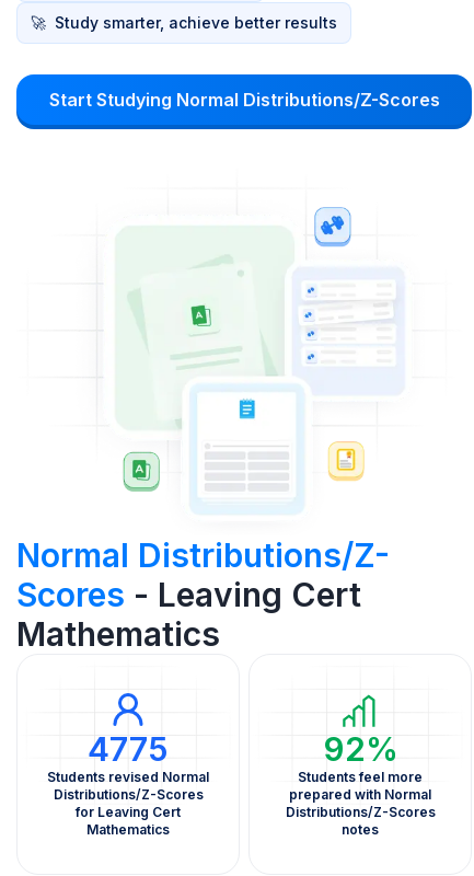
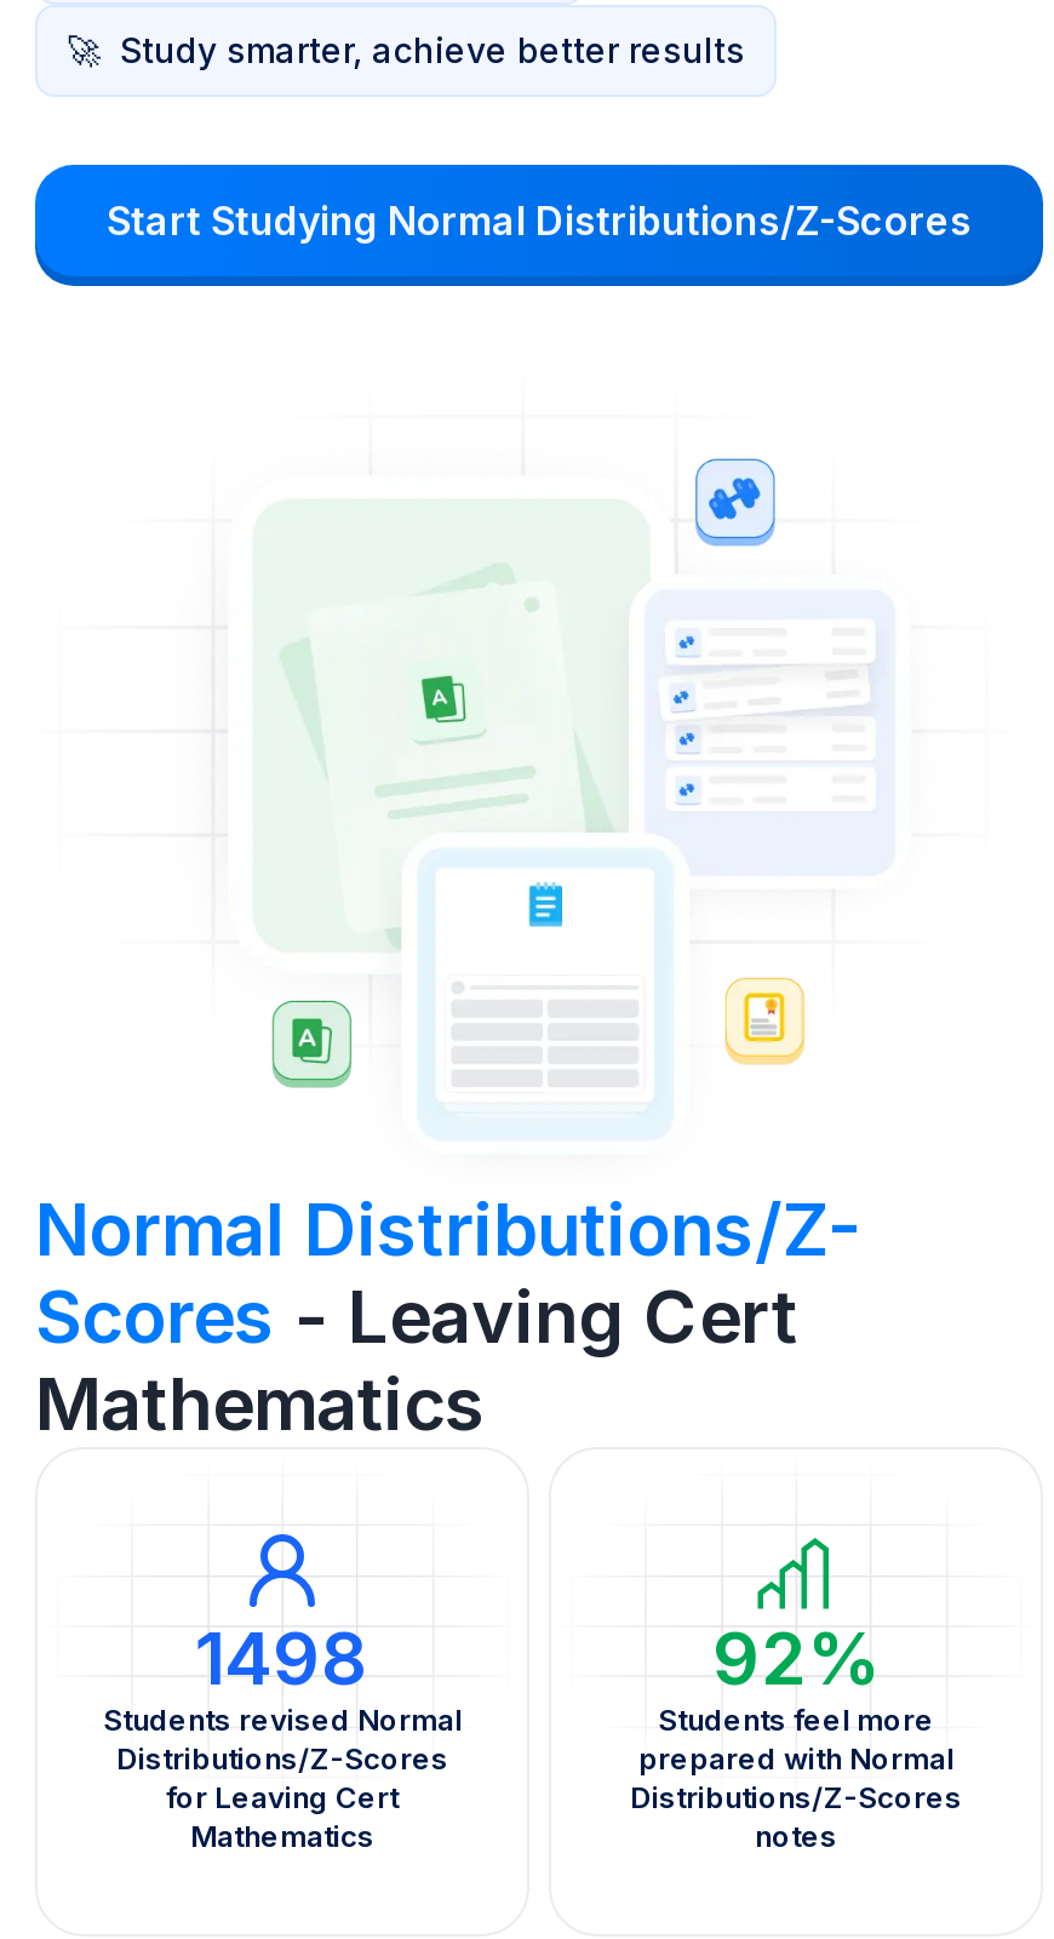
[88,730,169,769] 4775 -> [195,1615,370,1702] 1498

